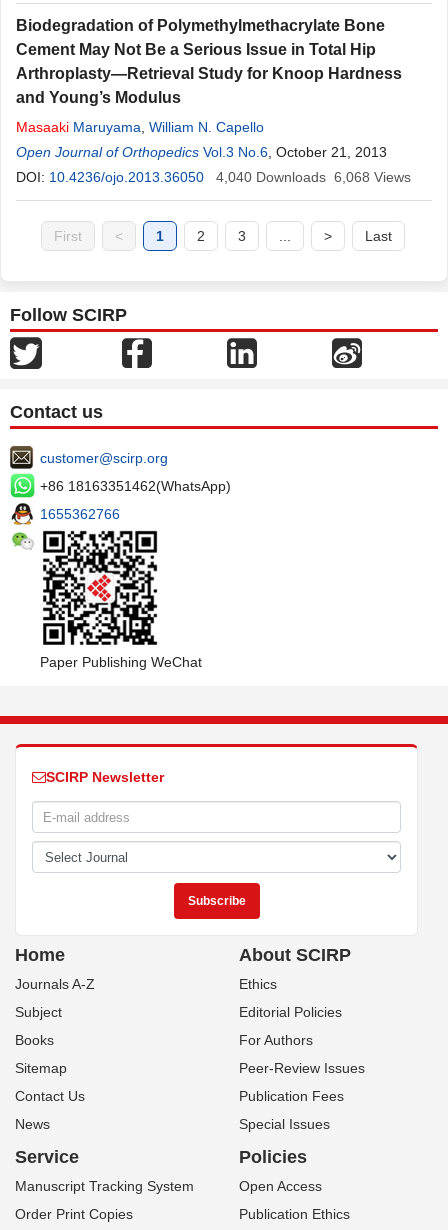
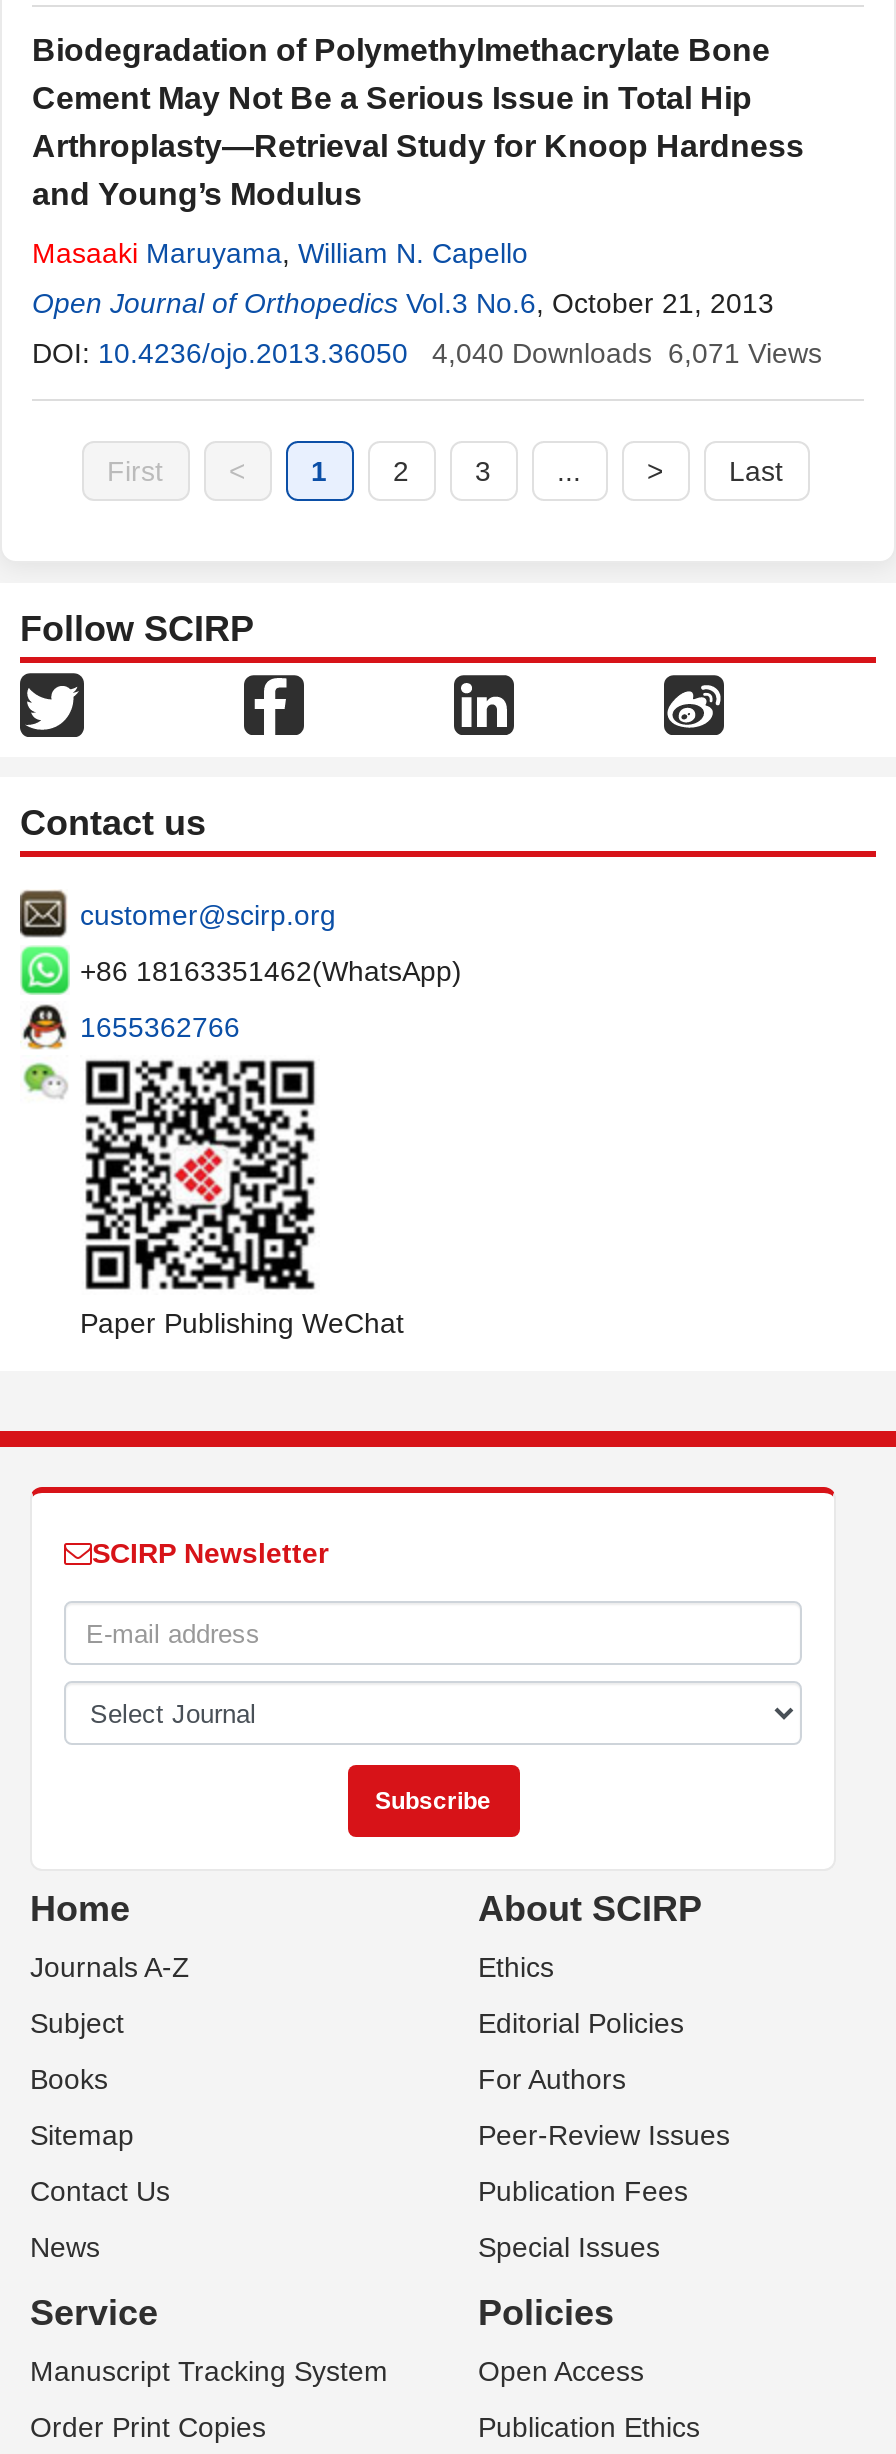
[216,169,411,185] 4,040 Downloads 6,068 Views -> [432,337,822,369] 4,040 Downloads 6,071 Views

